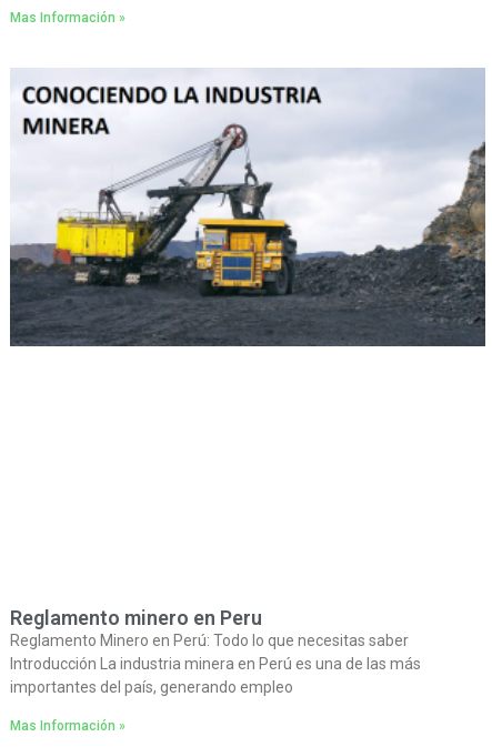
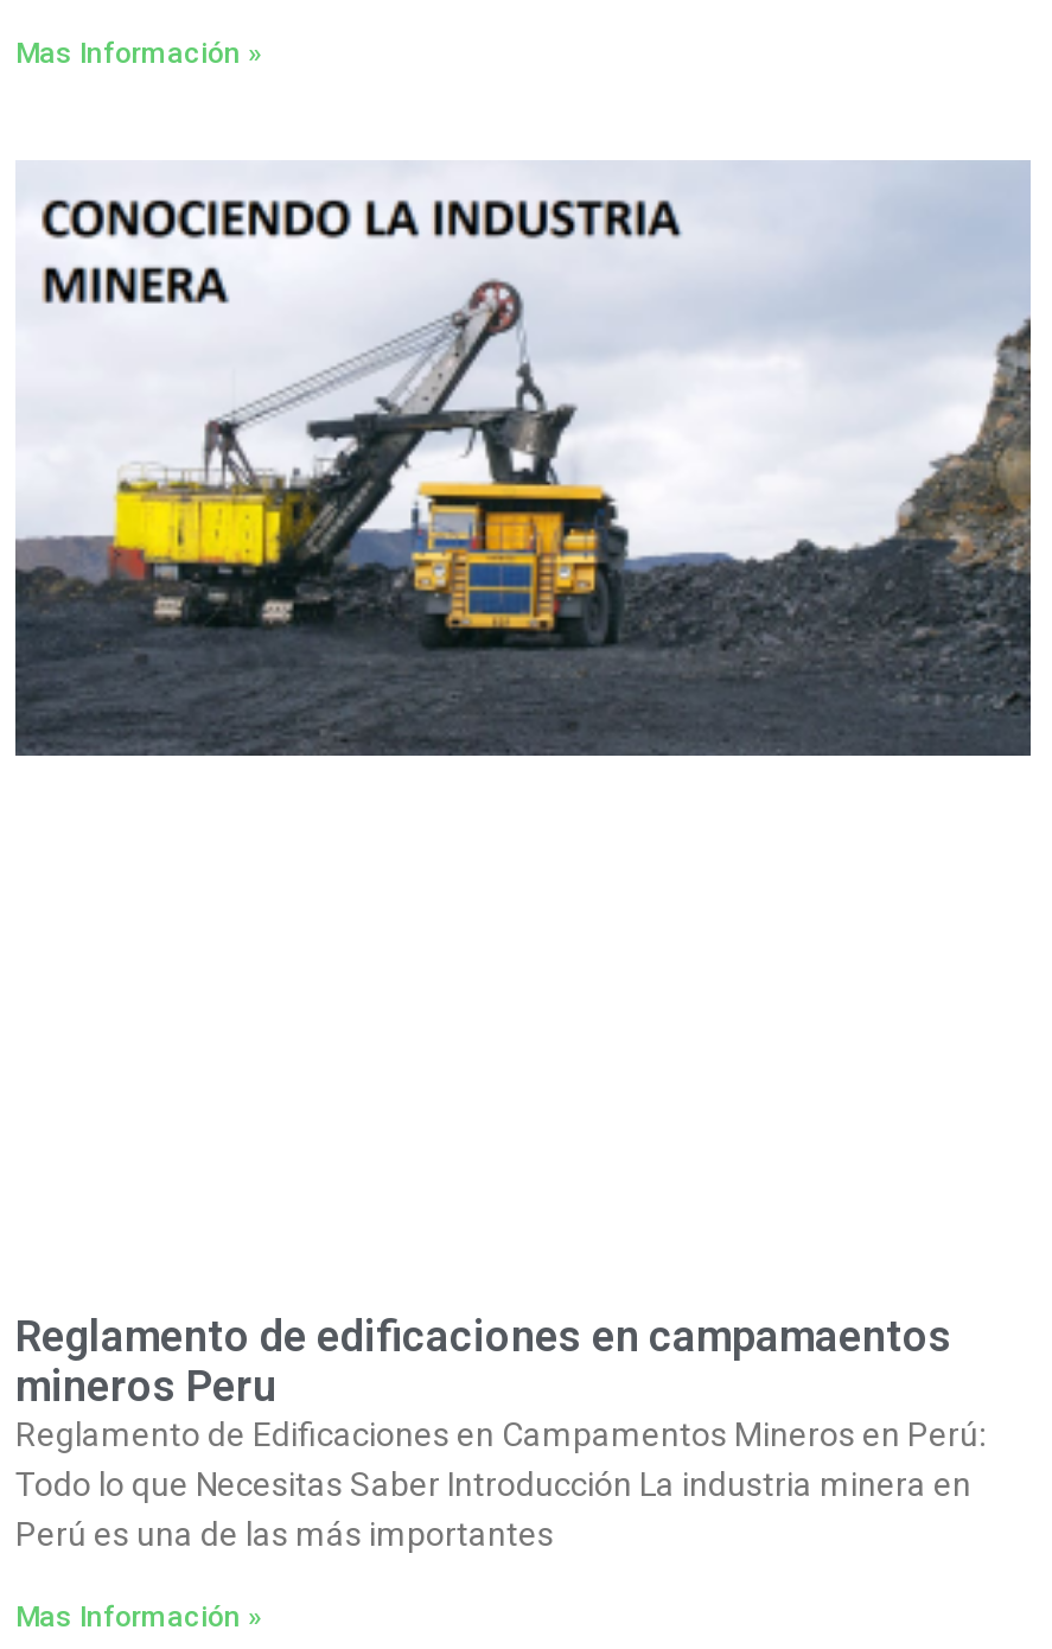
[10,606,421,696] Reglamento minero en Peru | Reglamento Minero en Perú: Todo lo que necesitas saber | Introducción La industria minera en Perú es una de las más | importantes del país, generando empleo -> [15,1312,986,1554] Reglamento de edificaciones en campamaentos | mineros Peru | Reglamento de Edificaciones en Campamentos Mineros en Perú: | Todo lo que Necesitas Saber Introducción La industria minera en | Perú es una de las más importantes

